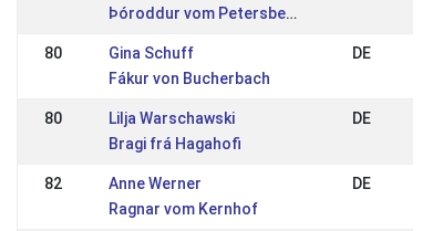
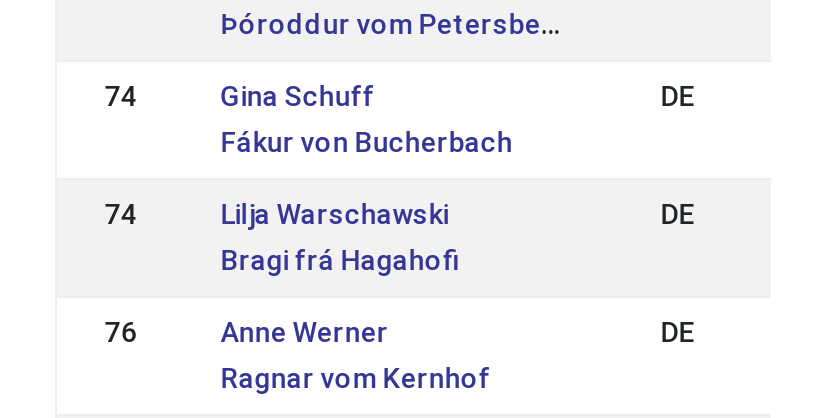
[44,44,62,62] 80 -> [105,80,137,112] 74
[44,109,62,127] 80 -> [105,198,137,230] 74
[44,175,62,192] 82 -> [105,316,137,348] 76

